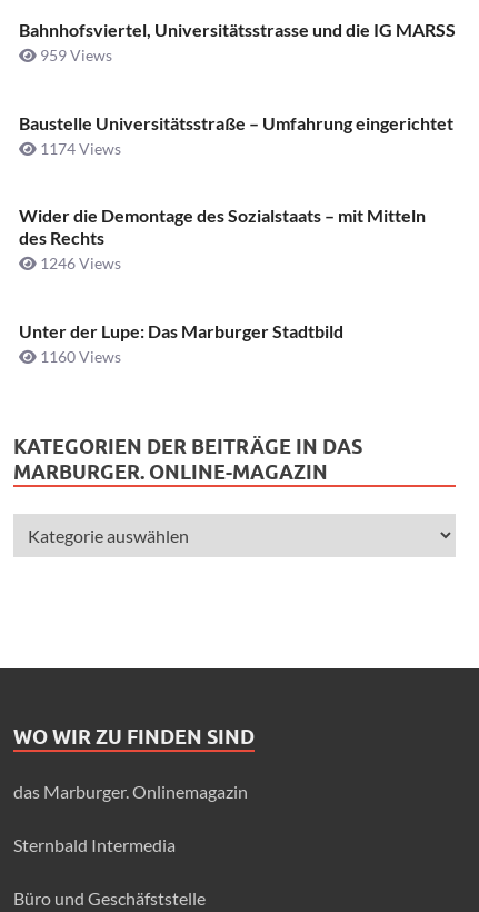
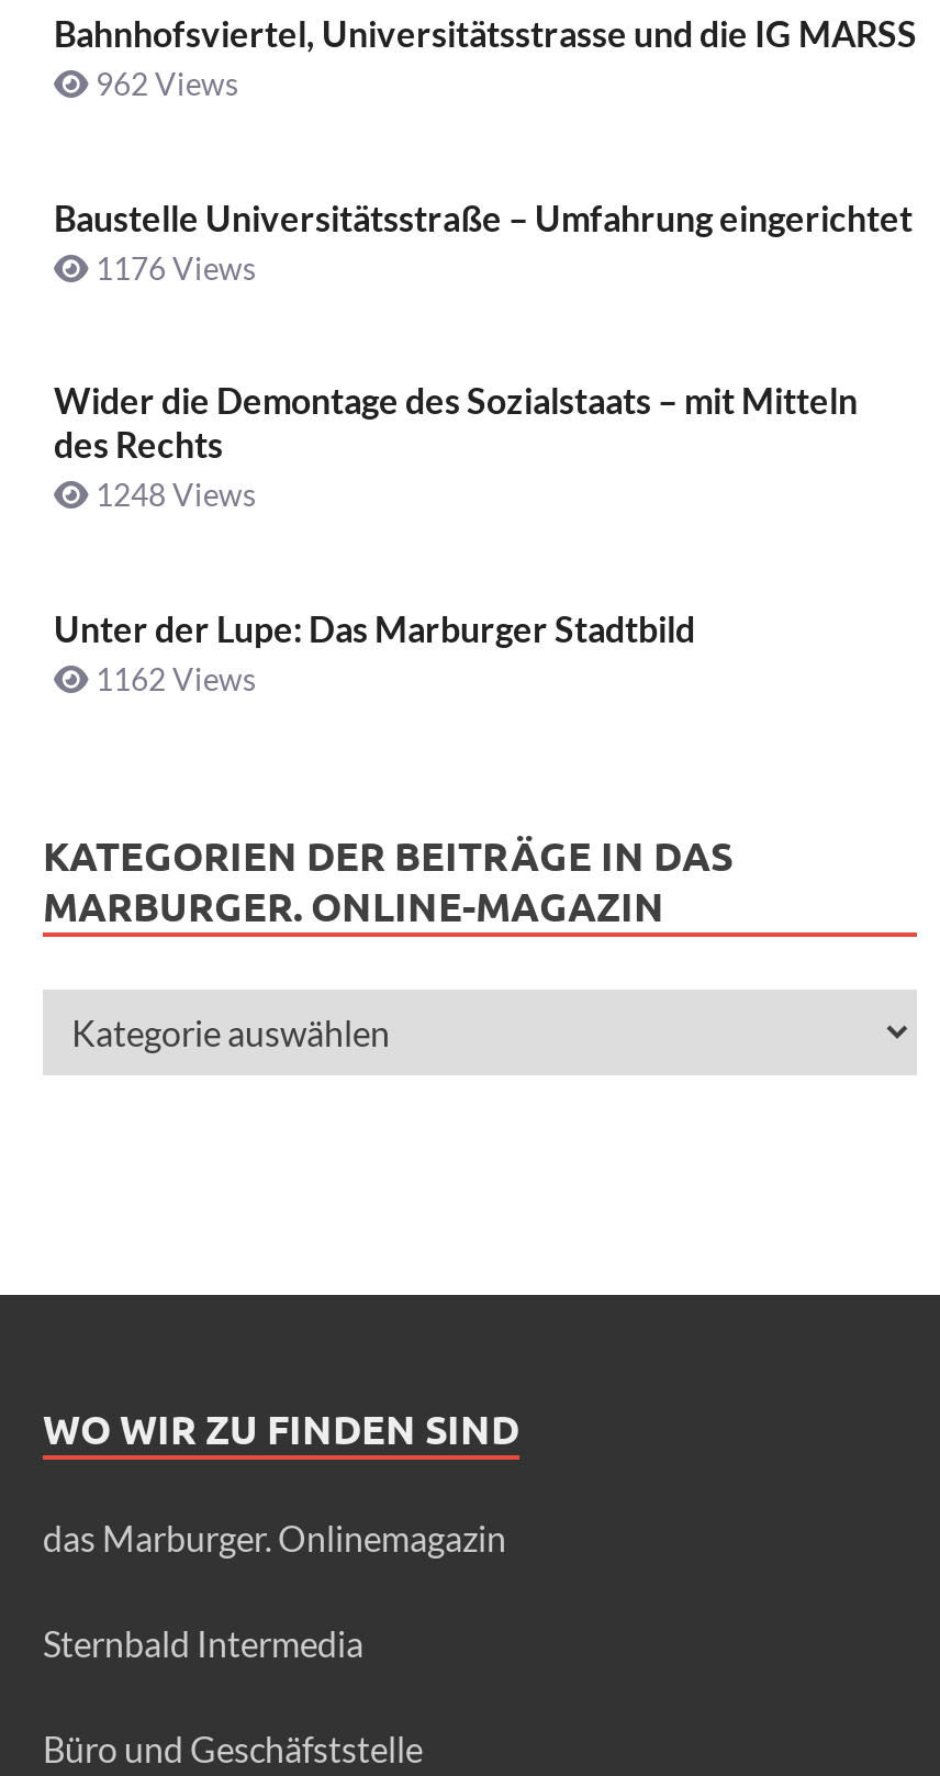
[37,46,112,65] 959 Views -> [89,66,238,103] 962 Views
[37,139,121,158] 1174 Views -> [89,249,256,286] 1176 Views
[37,254,121,273] 1246 Views -> [89,476,256,513] 1248 Views
[37,347,121,365] 1160 Views -> [89,659,256,697] 1162 Views

